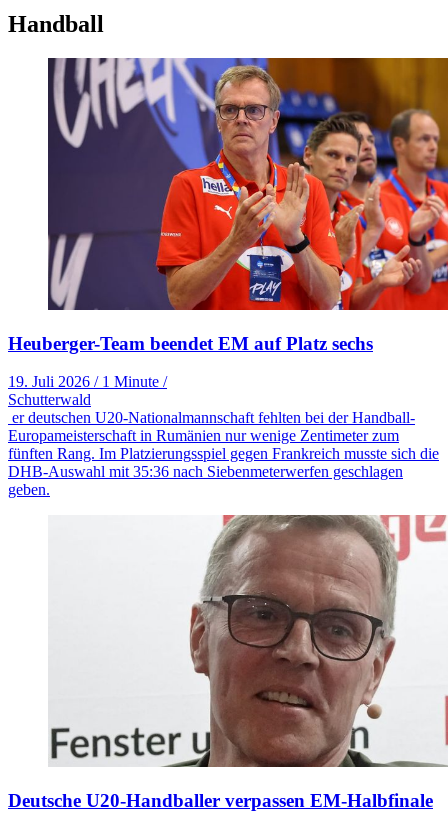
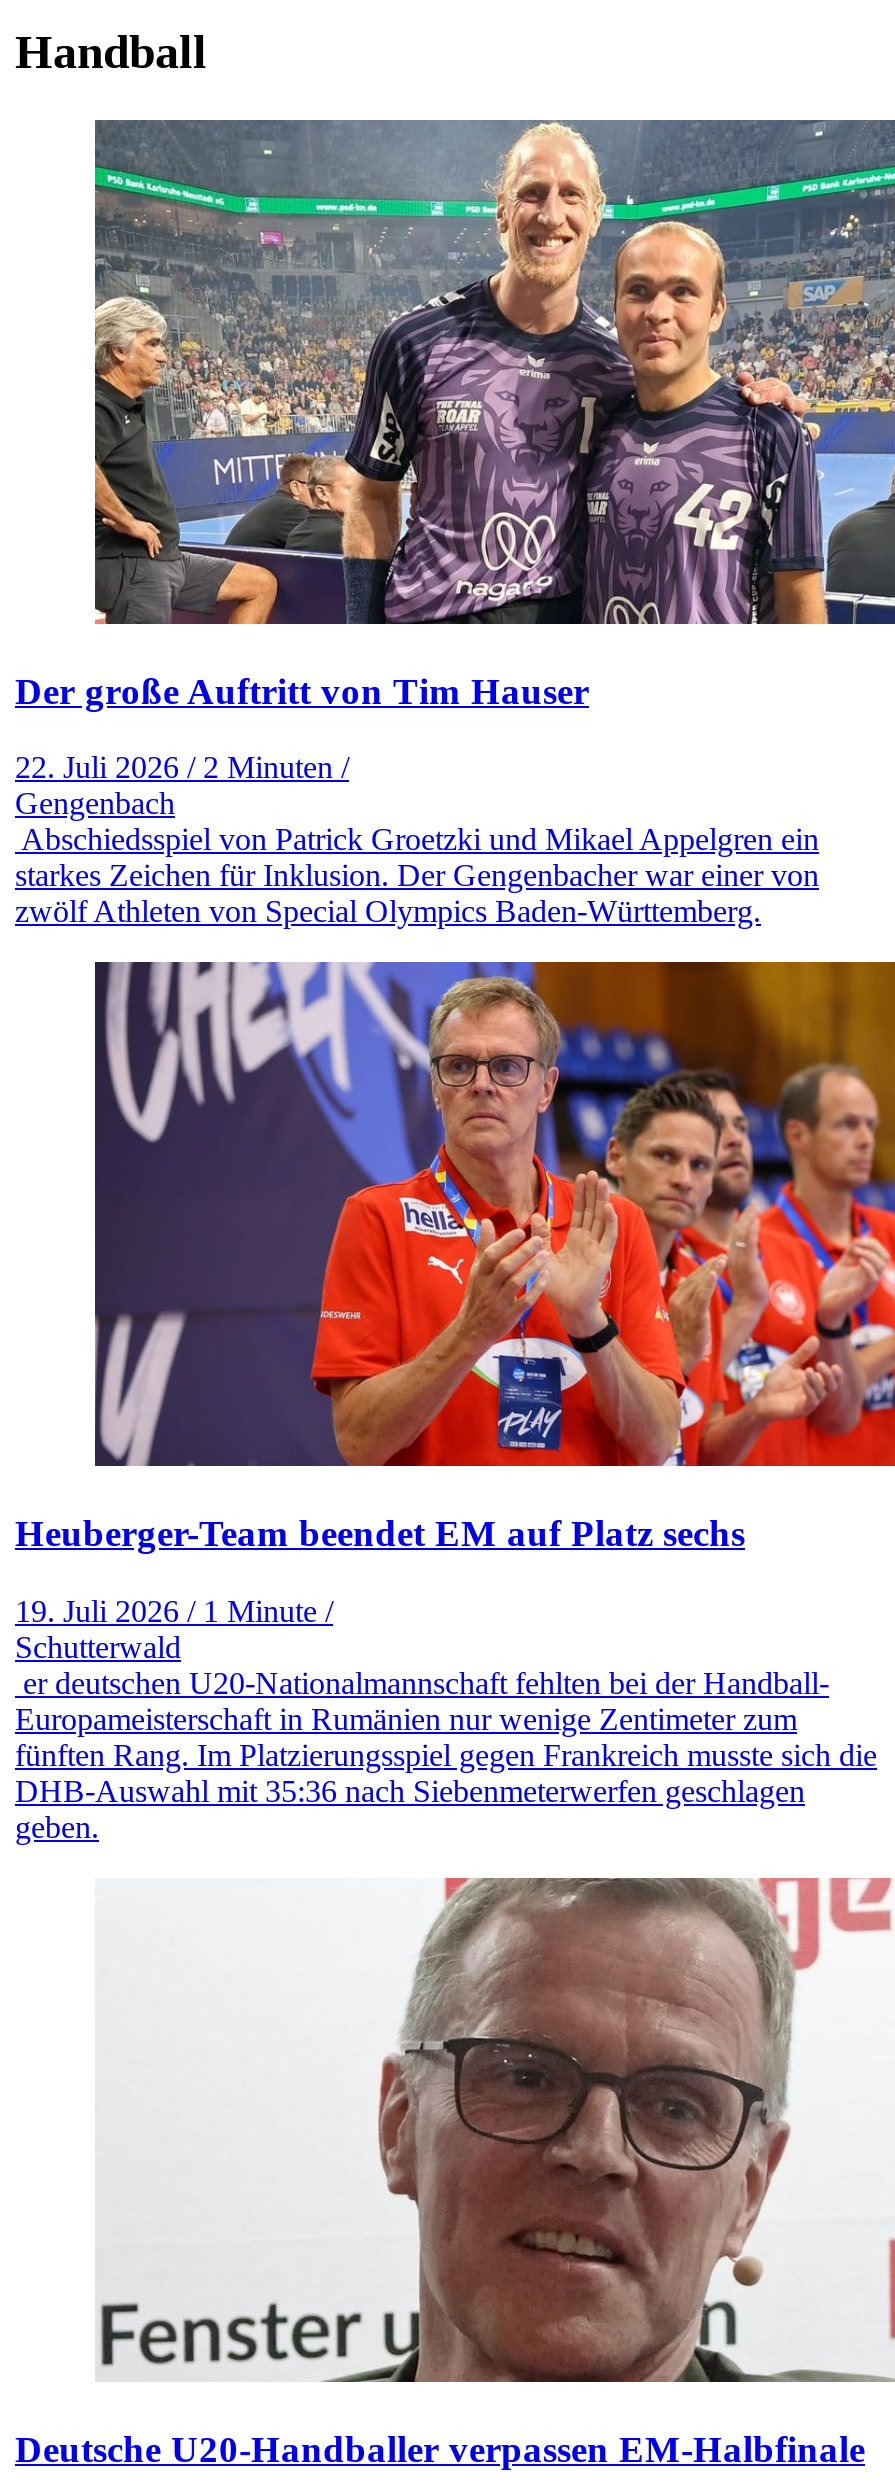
none -> [15,118,889,929] [image] | Der große Auftritt von Tim Hauser | 22. Juli 2026 / 2 Minuten / | Gengenbach | Abschiedsspiel von Patrick Groetzki und Mikael Appelgren ein | starkes Zeichen für Inklusion. Der Gengenbacher war einer von | zwölf Athleten von Special Olympics Baden-Württemberg.

